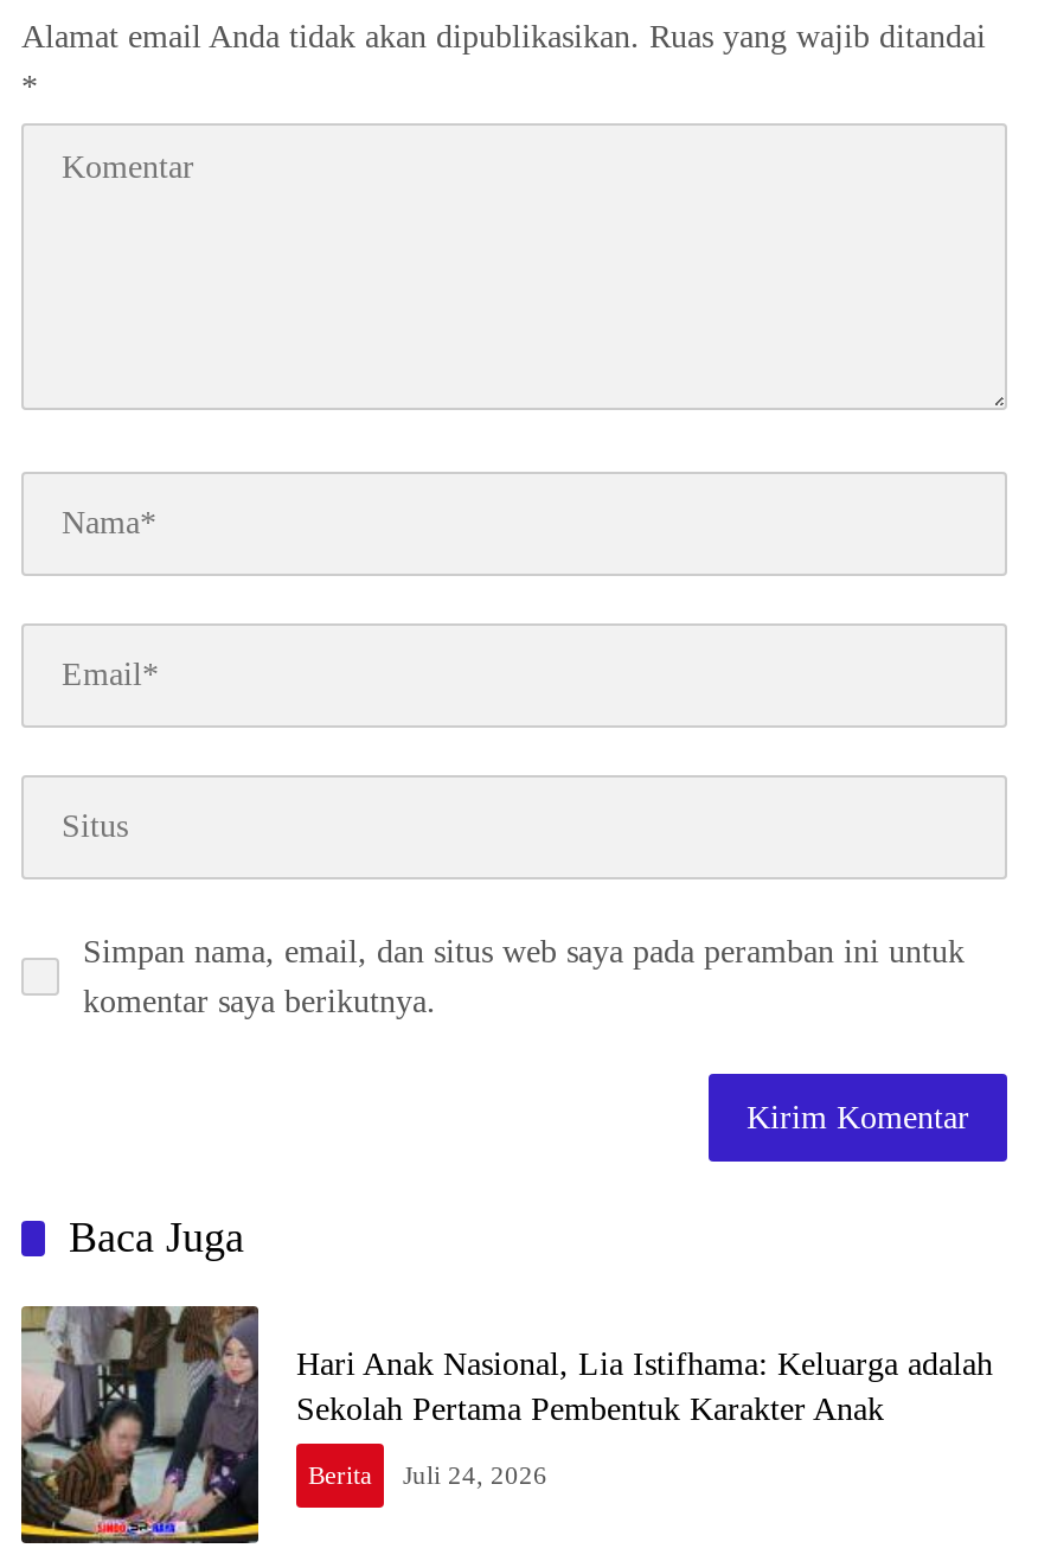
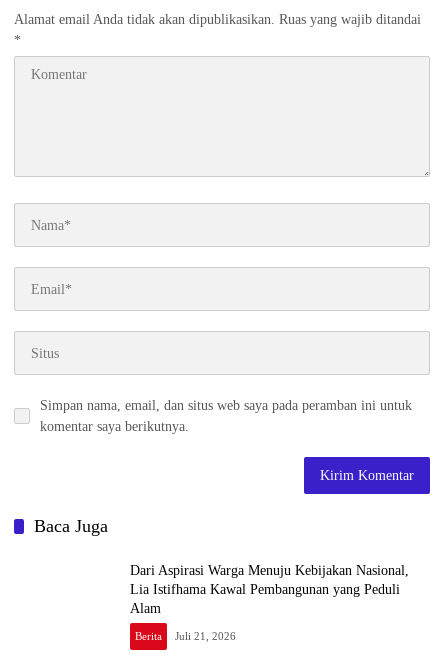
[19,1305,261,1547] [image] -> none
[296,1345,993,1426] Hari Anak Nasional, Lia Istifhama: Keluarga adalah | Sekolah Pertama Pembentuk Karakter Anak -> [130,562,409,615] Dari Aspirasi Warga Menuju Kebijakan Nasional, | Lia Istifhama Kawal Pembangunan yang Peduli | Alam
[308,1459,547,1488] Berita Juli 24, 2026 -> [135,629,236,641] Berita Juli 21, 2026

